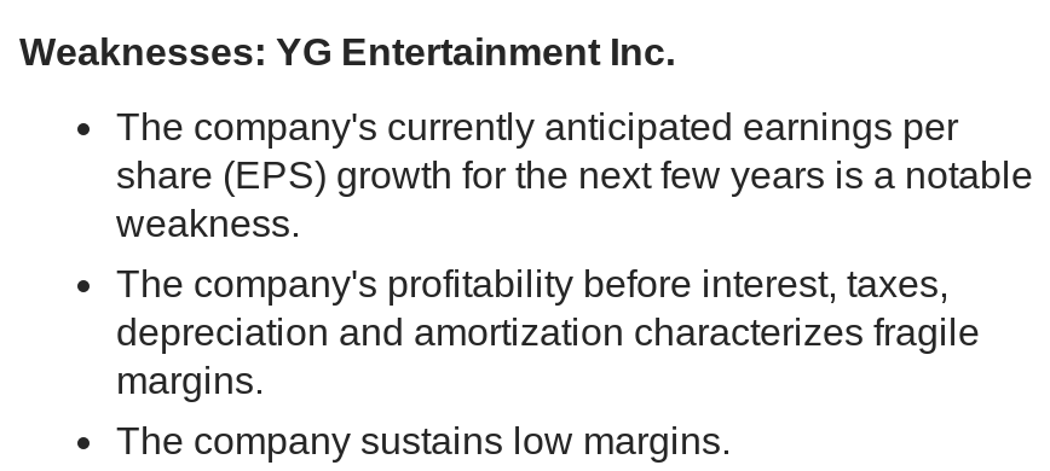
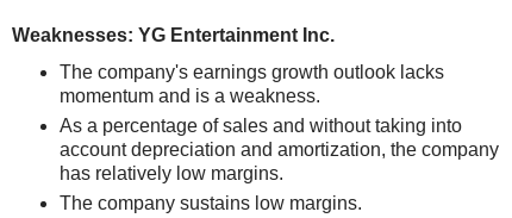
[116,106,1033,244] The company's currently anticipated earnings per | share (EPS) growth for the next few years is a notable | weakness. -> [60,62,444,106] The company's earnings growth outlook lacks | momentum and is a weakness.
[116,263,980,401] The company's profitability before interest, taxes, | depreciation and amortization characterizes fragile | margins. -> [60,116,499,183] As a percentage of sales and without taking into | account depreciation and amortization, the company | has relatively low margins.

